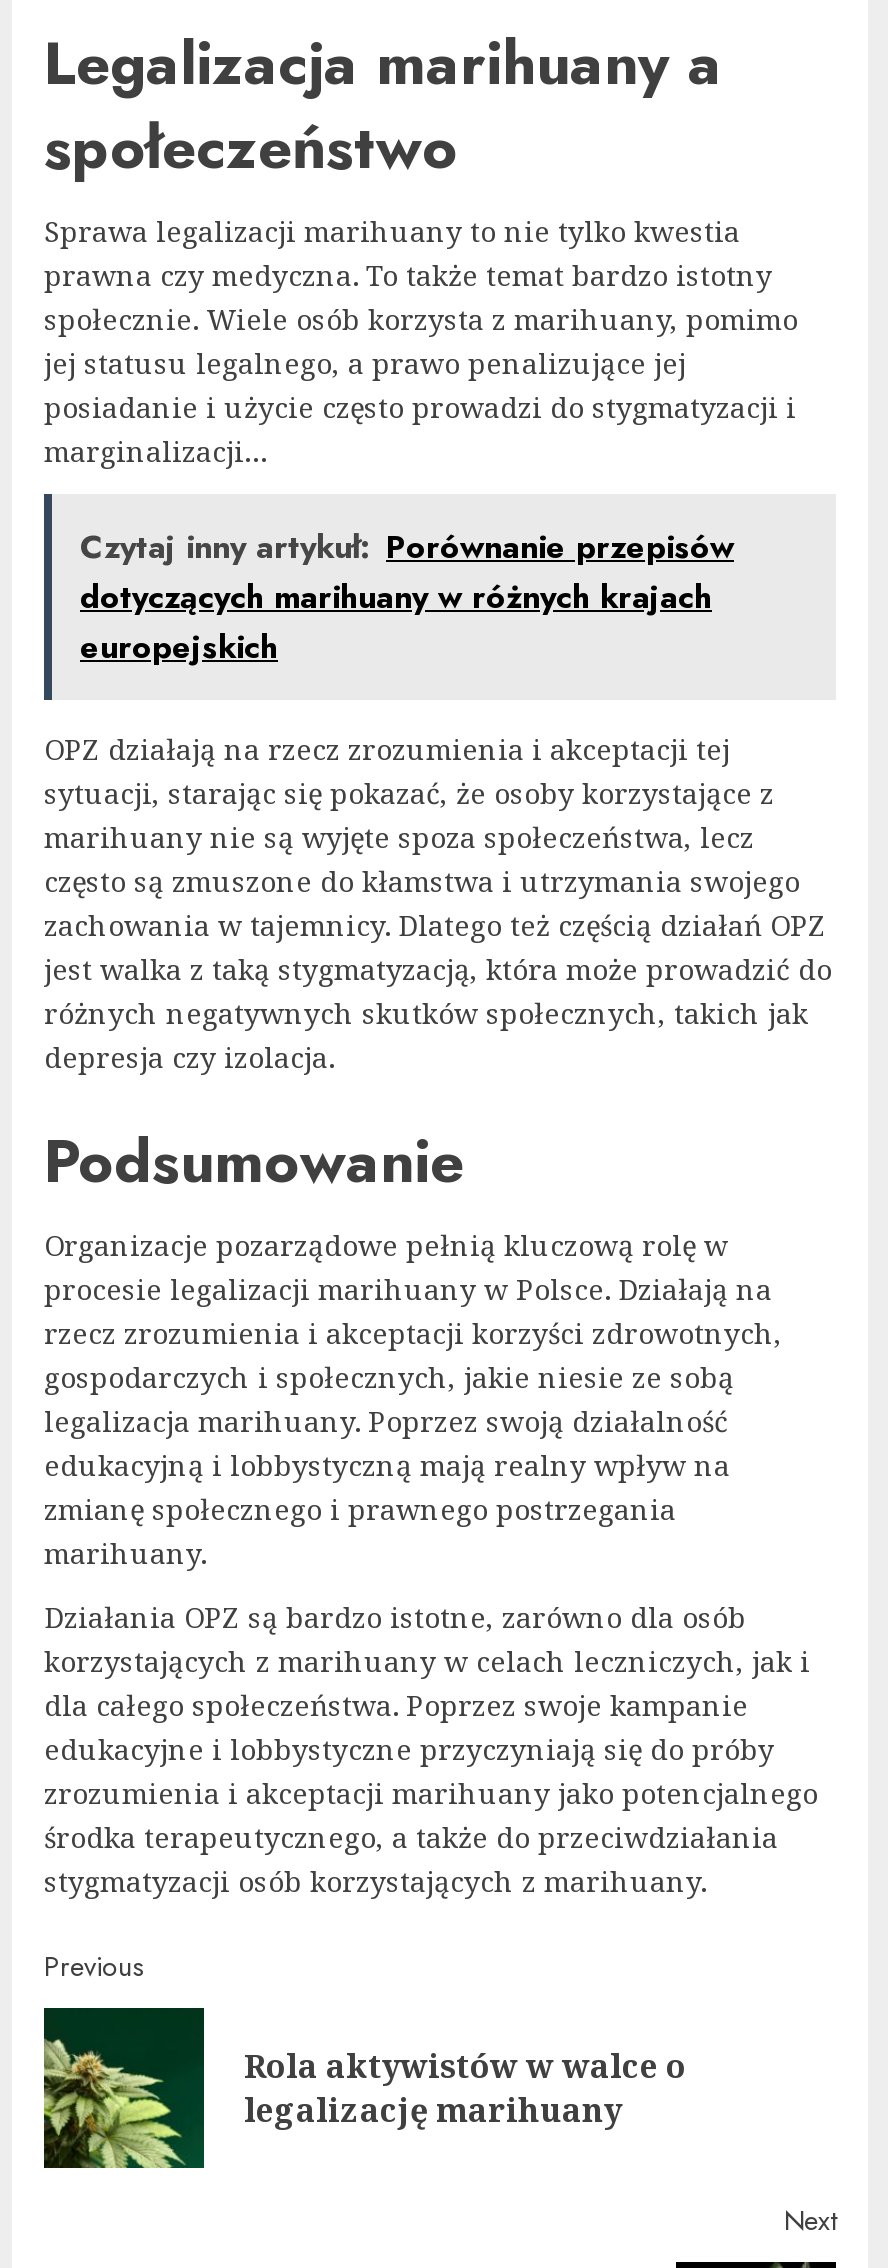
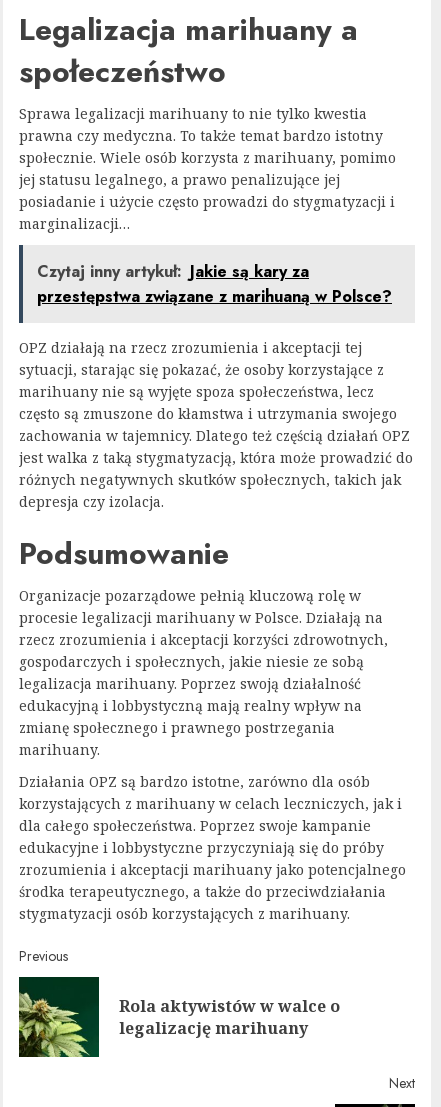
[80,525,734,671] Czytaj inny artykuł: Porównanie przepisów | dotyczących marihuany w różnych krajach | europejskich -> [37,260,392,308] Czytaj inny artykuł: Jakie są kary za | przestępstwa związane z marihuaną w Polsce?

